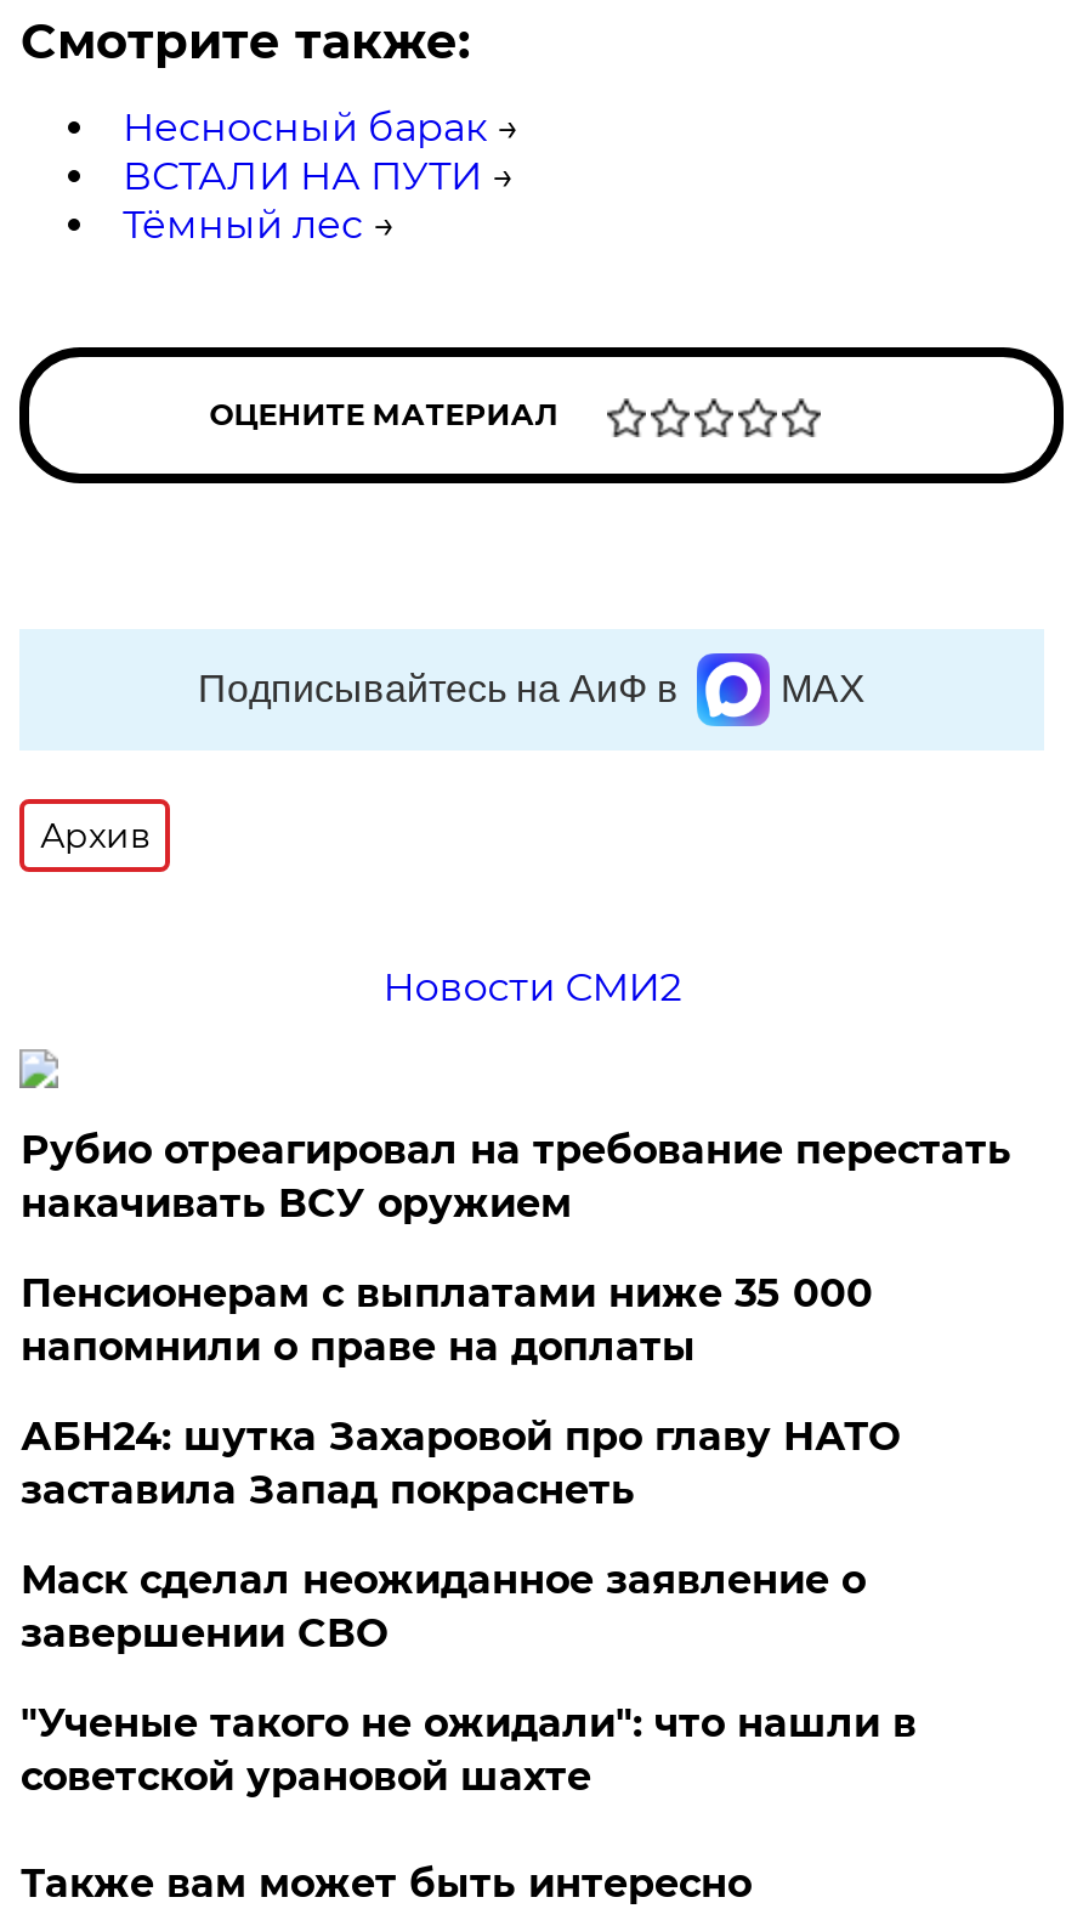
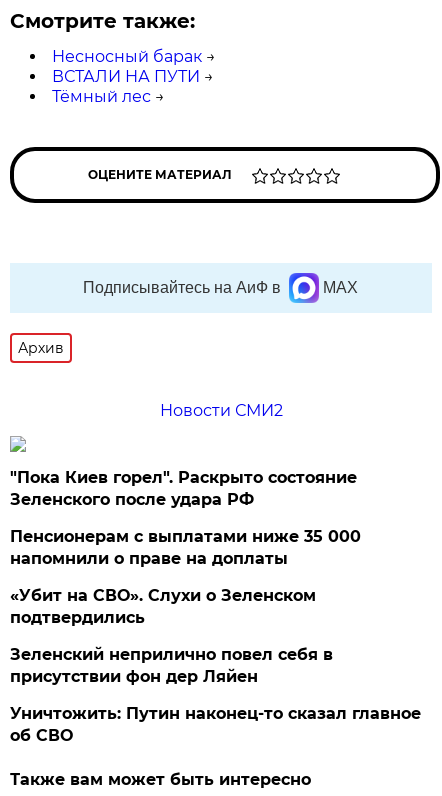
[20,1127,1011,1227] Рубио отреагировал на требование перестать | накачивать ВСУ оружием -> [10,468,357,509] "Пока Киев горел". Раскрыто состояние | Зеленского после удара РФ
[20,1414,899,1513] АБН24: шутка Захаровой про главу НАТО | заставила Запад покраснеть -> [10,586,316,627] «Убит на СВО». Слухи о Зеленском | подтвердились
[20,1557,865,1656] Маск сделал неожиданное заявление о | завершении СВО -> [10,645,333,686] Зеленский неприлично повел cебя в | присутствии фон дер Ляйен
[20,1700,916,1800] "Ученые такого не ожидали": что нашли в | советской урановой шахте -> [10,704,421,745] Уничтожить: Путин наконец-то сказал главное | об СВО

